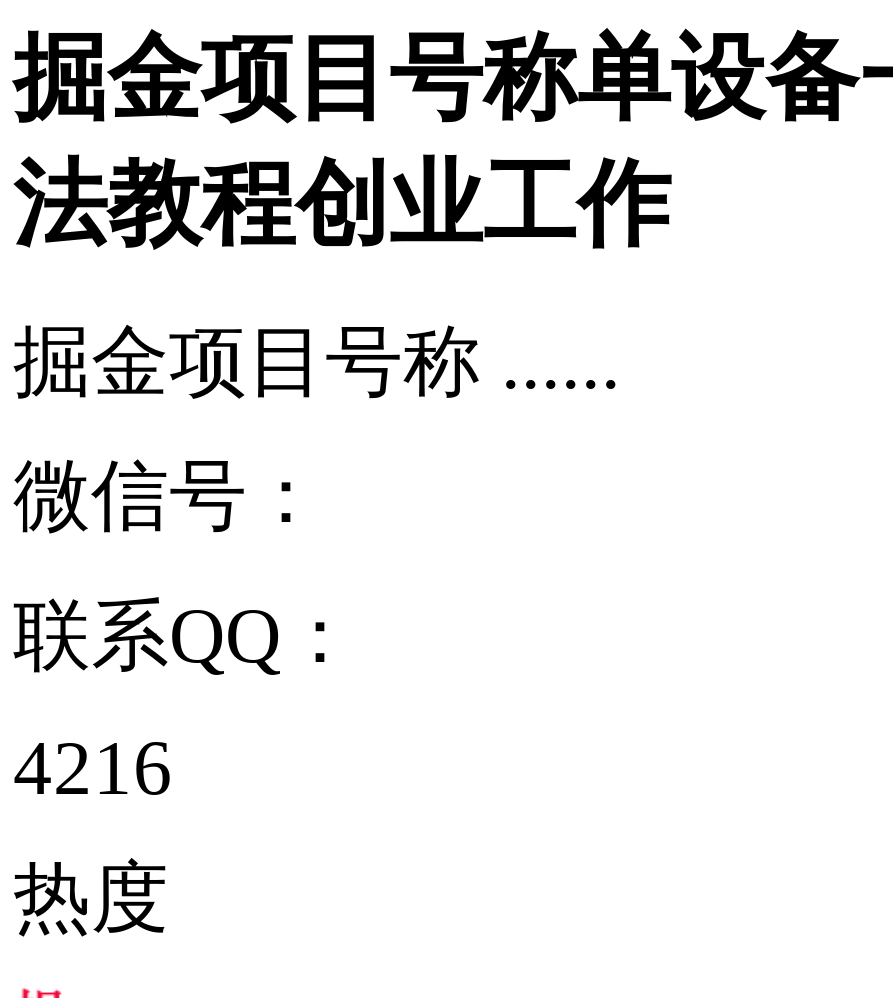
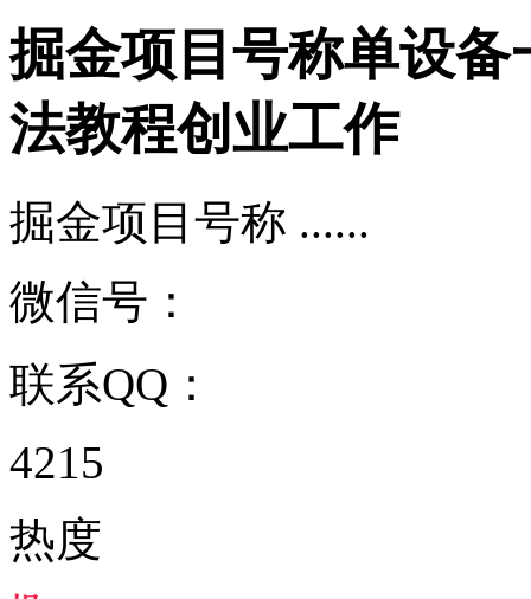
[13,724,173,810] 4216 -> [9,437,104,488] 4215

